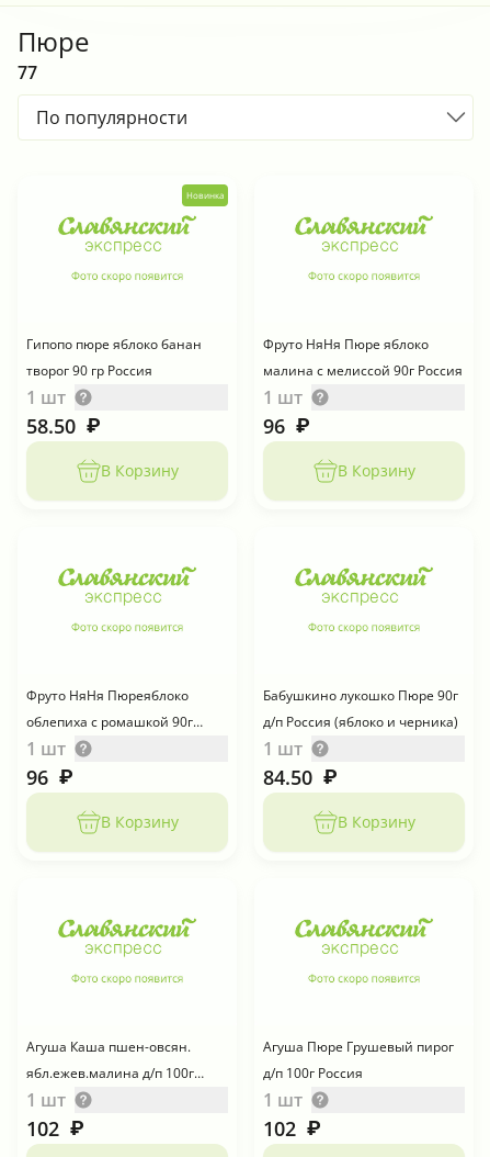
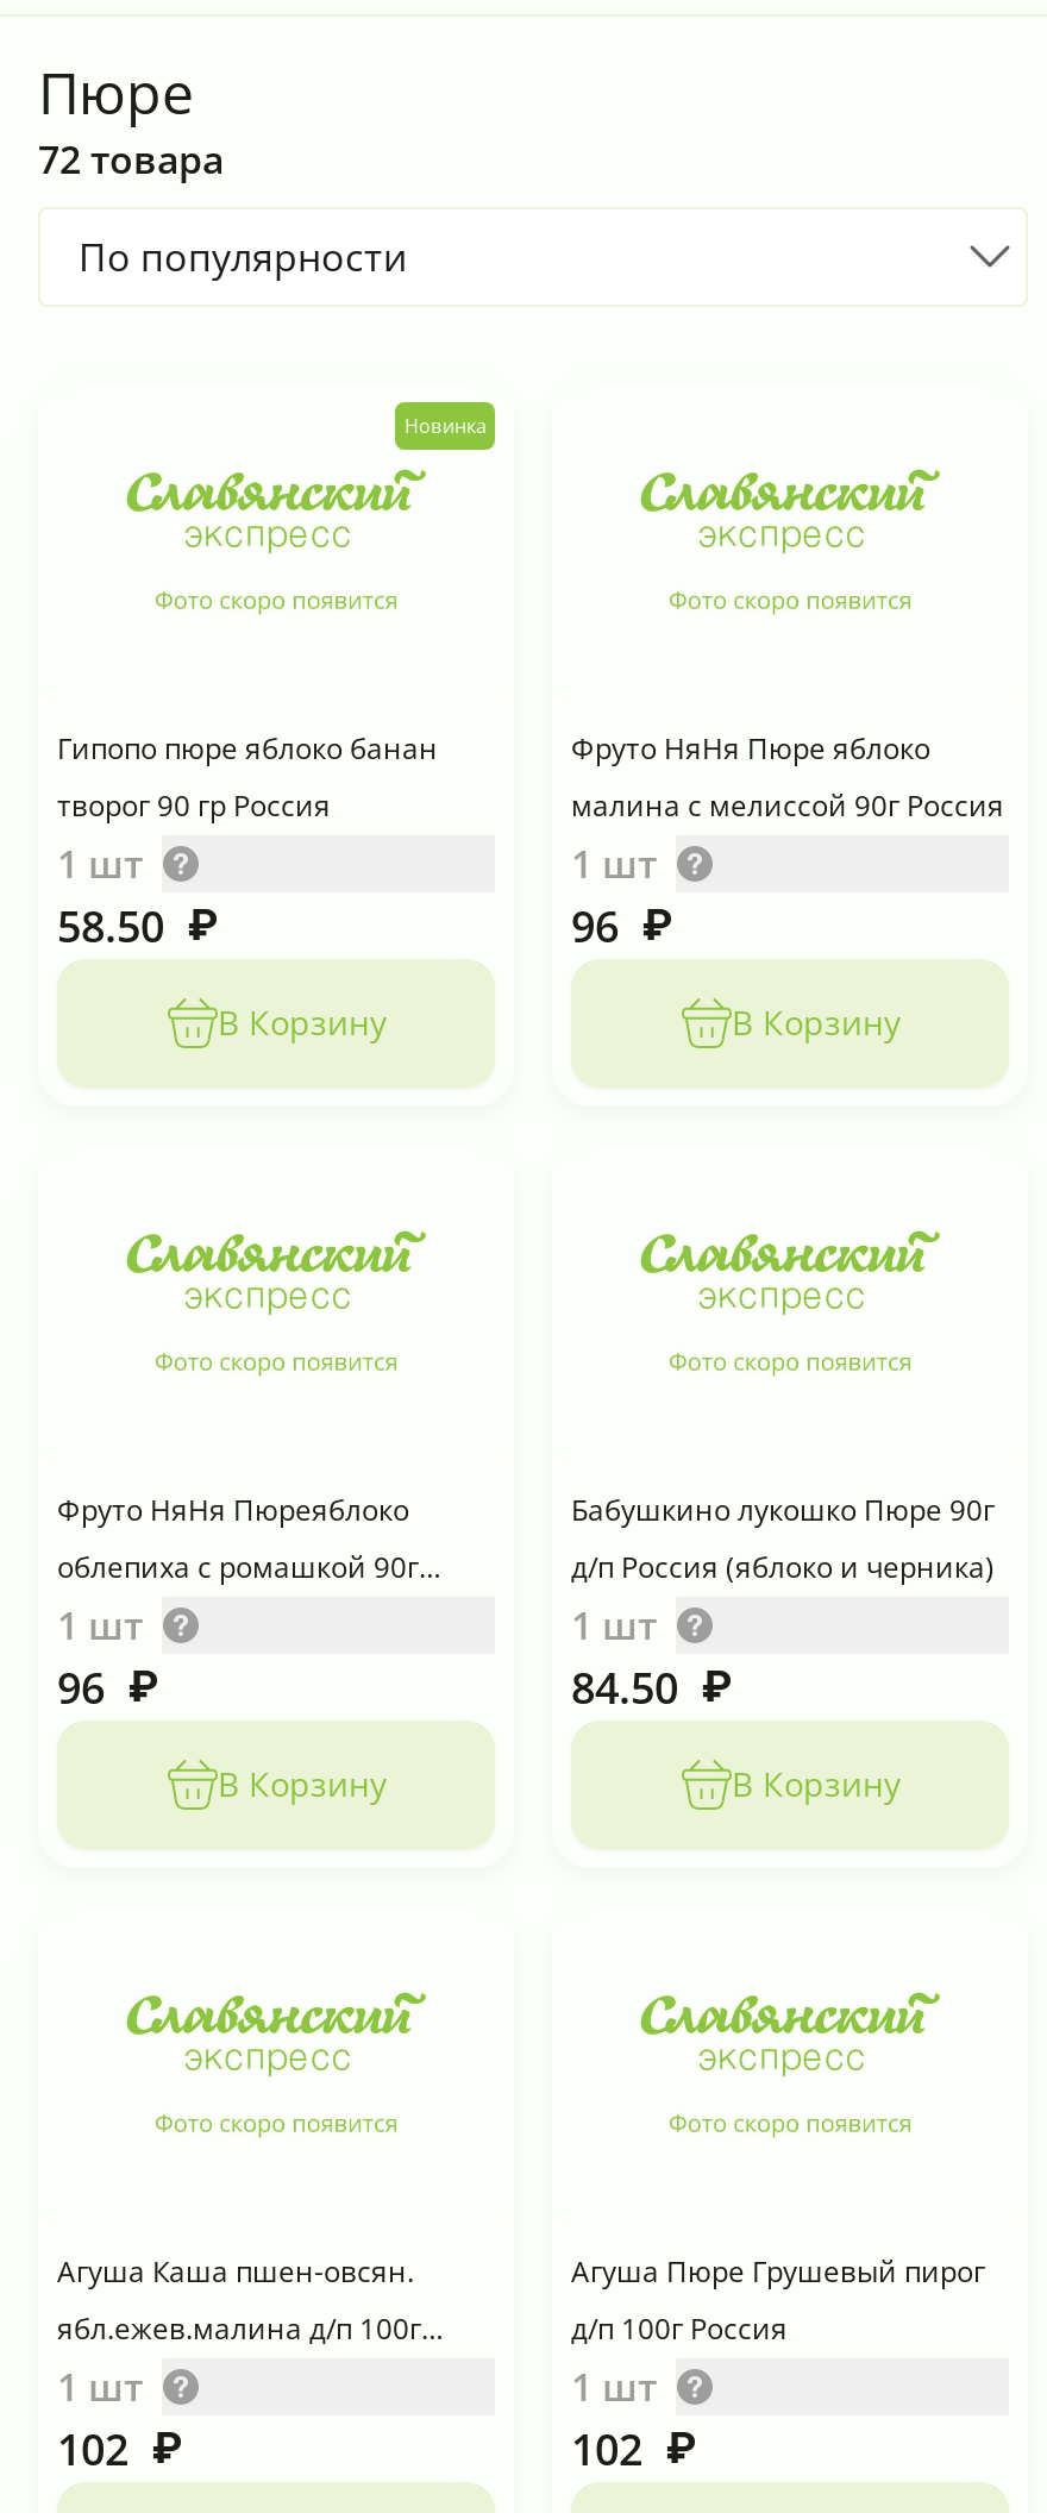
[18,60,37,85] 77 -> [38,133,224,186] 72 товара

